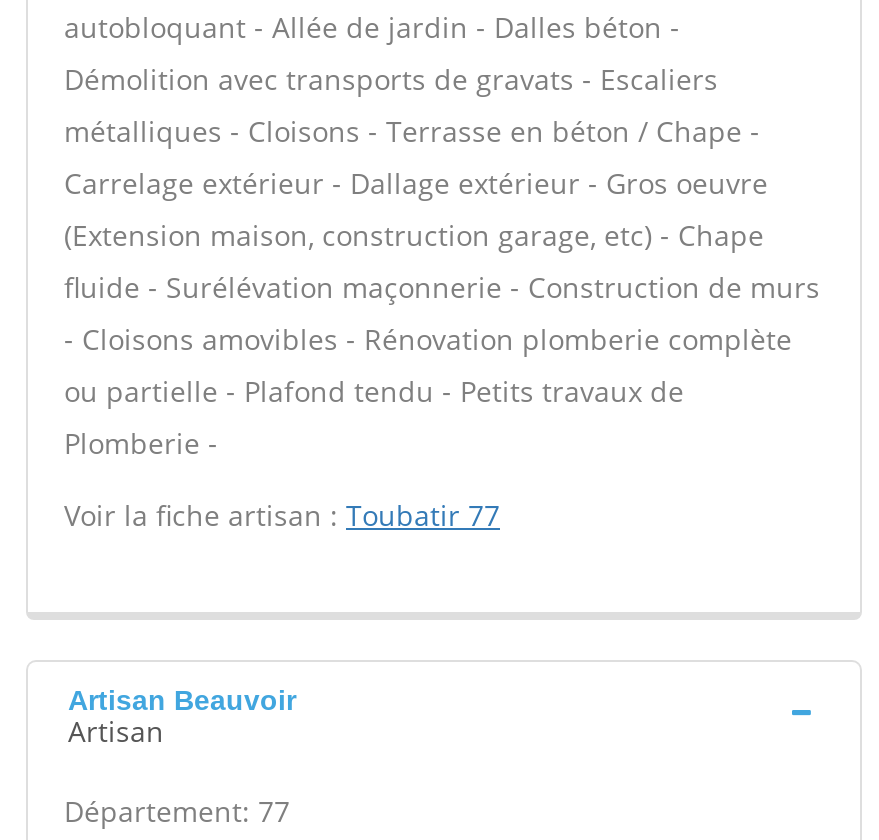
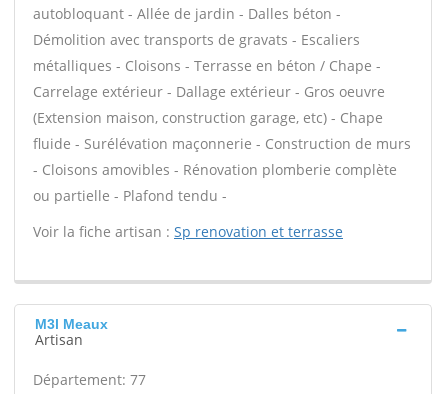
[64,372,684,462] ou partielle - Plafond tendu - Petits travaux de | Plomberie - -> [33,186,227,205] ou partielle - Plafond tendu -
[64,496,500,534] Voir la fiche artisan : Toubatir 77 -> [33,222,343,241] Voir la fiche artisan : Sp renovation et terrasse
[68,684,296,716] Artisan Beauvoir -> [35,316,108,332] M3l Meaux

